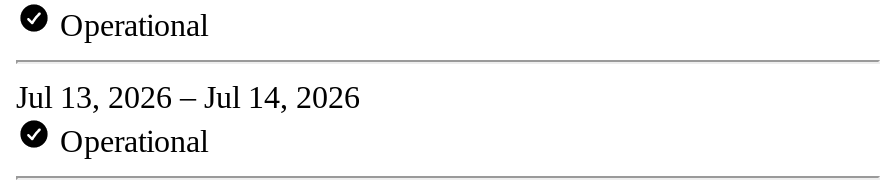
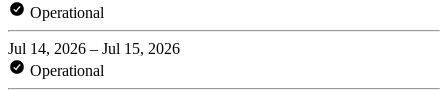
[16,80,360,114] Jul 13, 2026 – Jul 14, 2026 -> [8,40,180,57] Jul 14, 2026 – Jul 15, 2026

